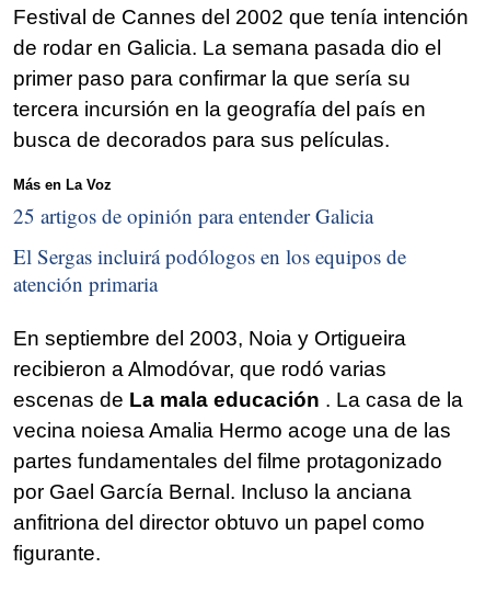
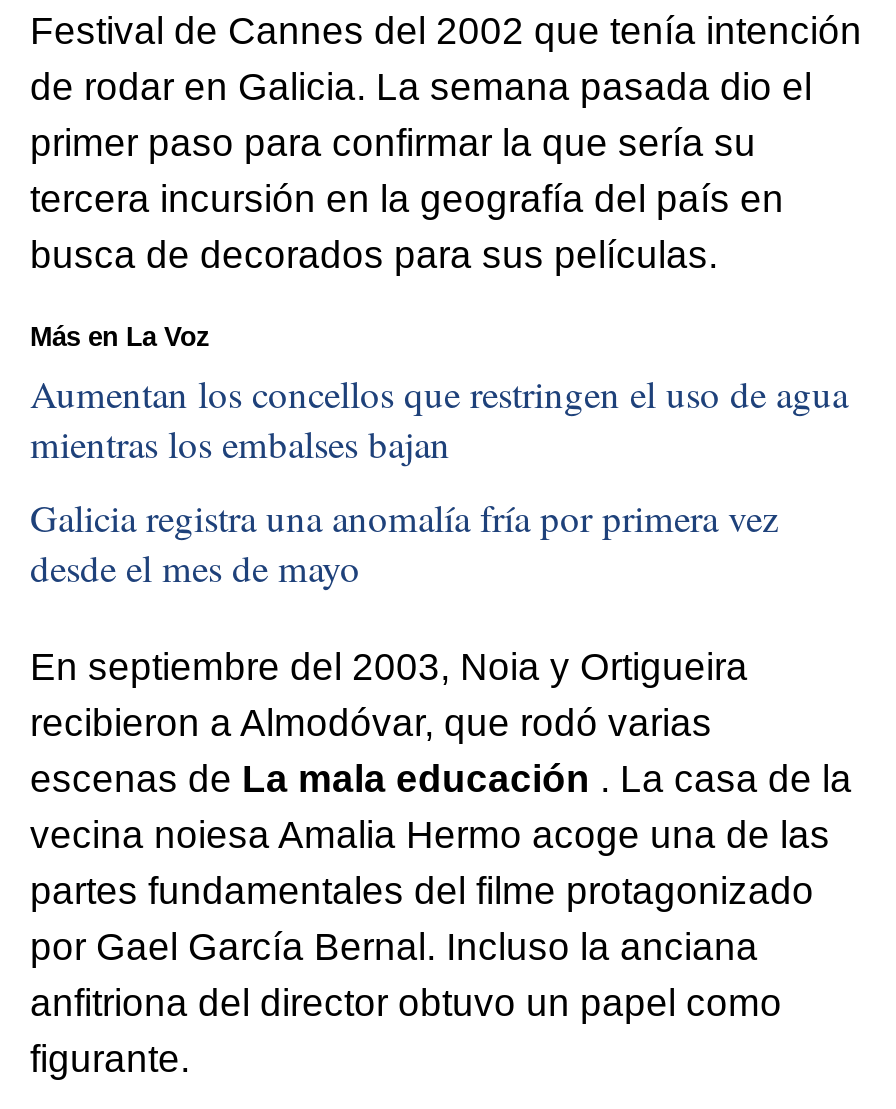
[13,201,373,229] 25 artigos de opinión para entender Galicia -> [30,367,848,467] Aumentan los concellos que restringen el uso de agua | mientras los embalses bajan
[13,243,406,297] El Sergas incluirá podólogos en los equipos de | atención primaria -> [30,492,778,592] Galicia registra una anomalía fría por primera vez | desde el mes de mayo

